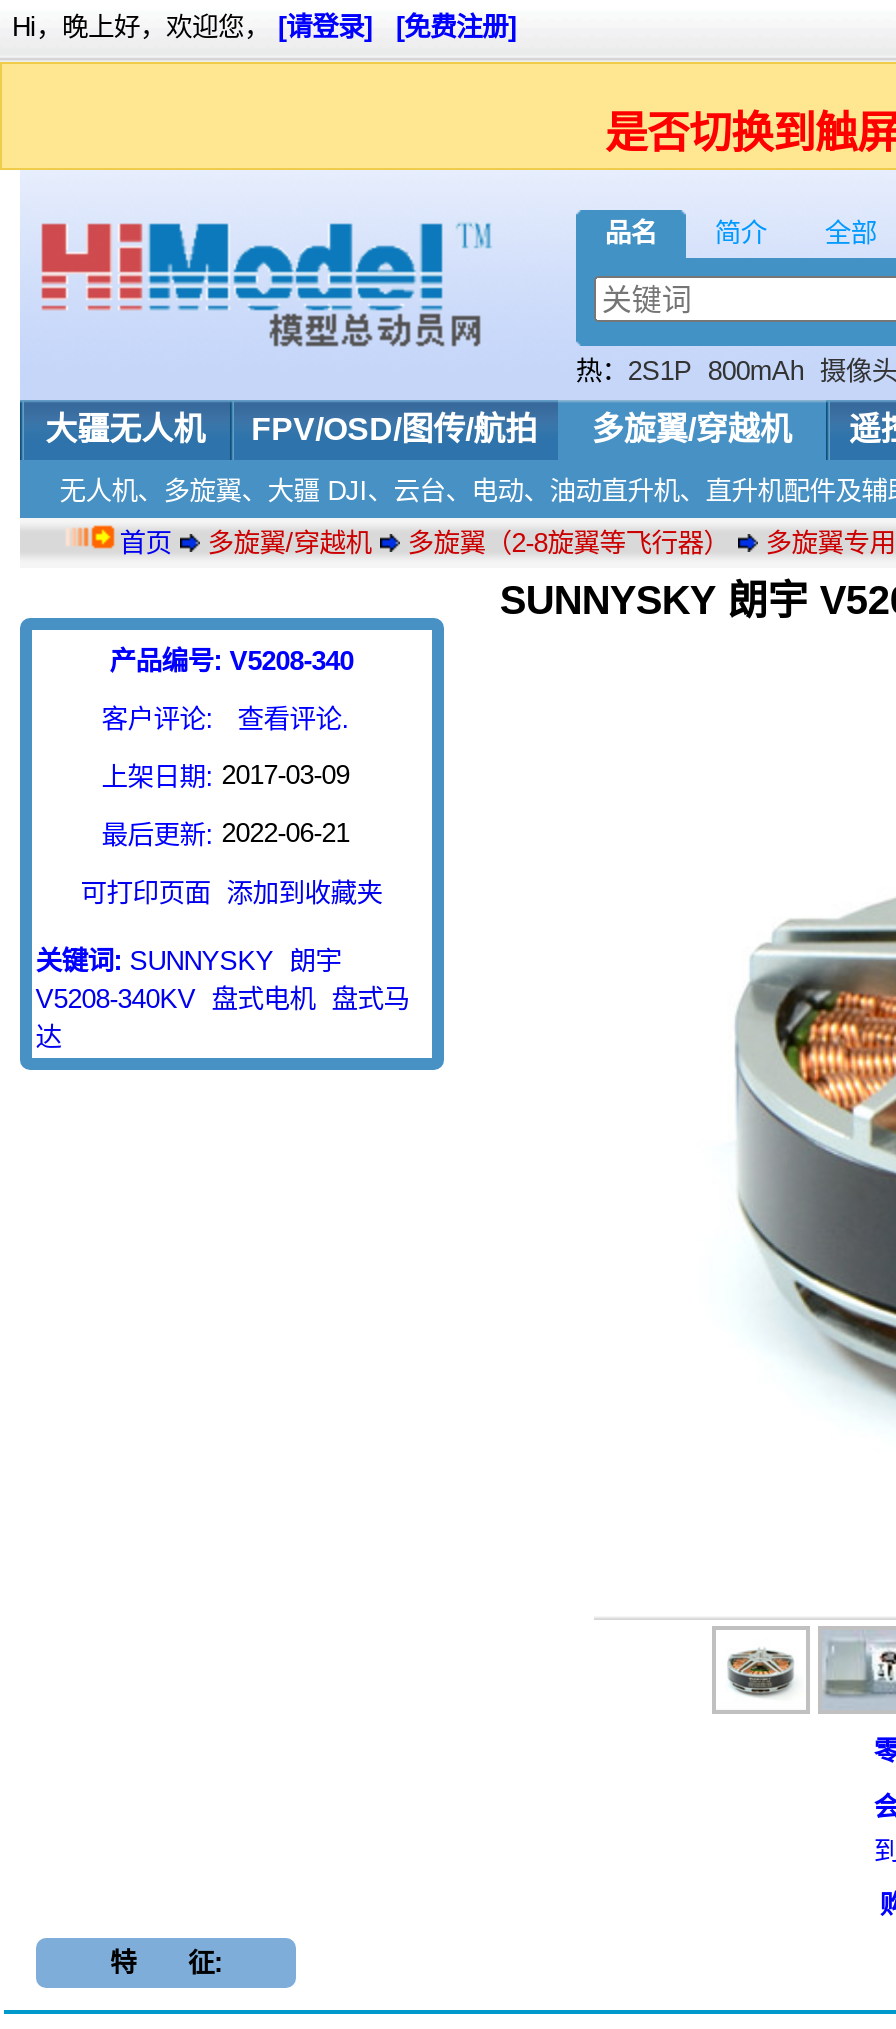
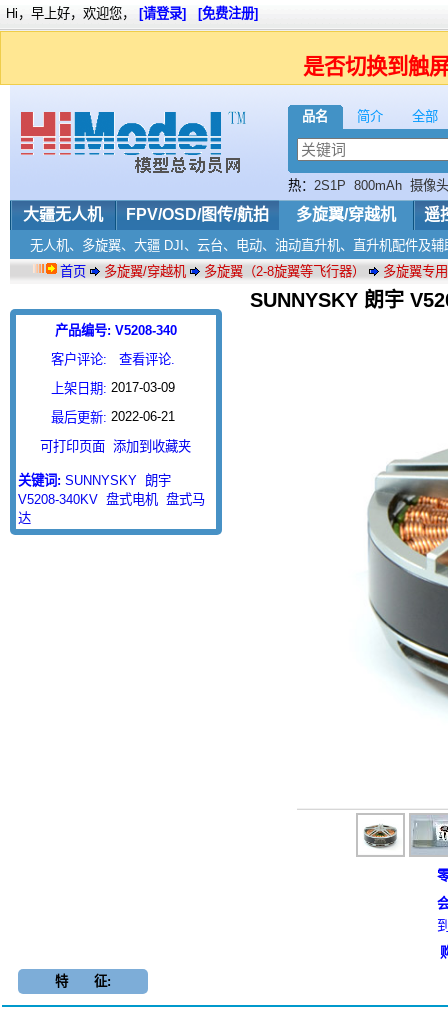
[12,12,372,42] Hi，晚上好，欢迎您，[请登录] -> [6,6,186,21] Hi，早上好，欢迎您，[请登录]

